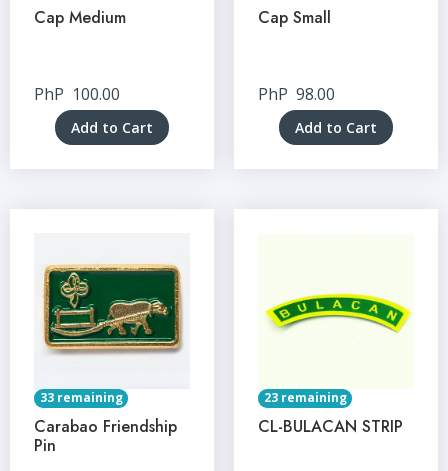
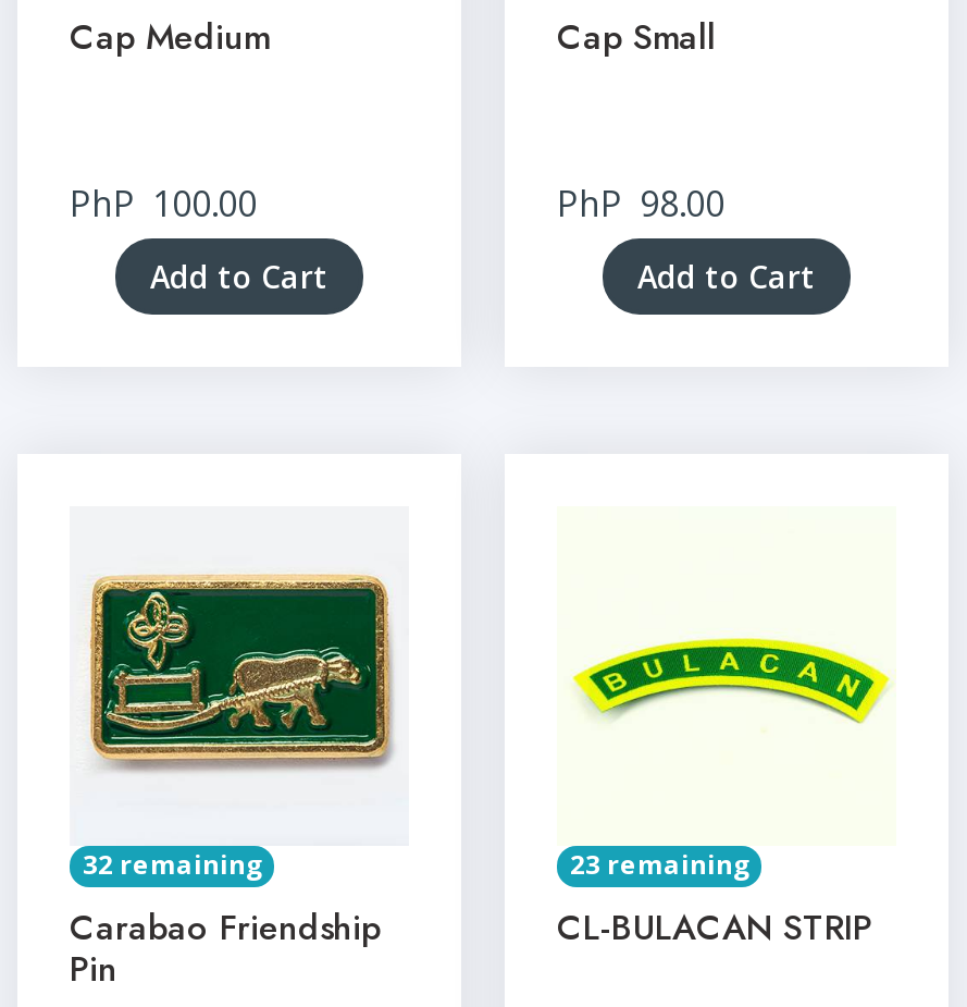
[40,389,123,406] 33 remaining -> [83,845,263,882] 32 remaining

